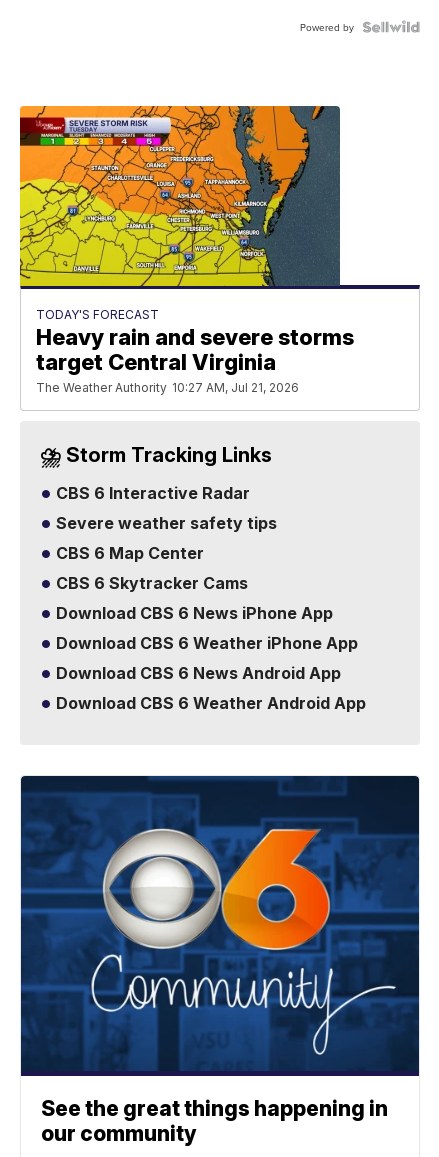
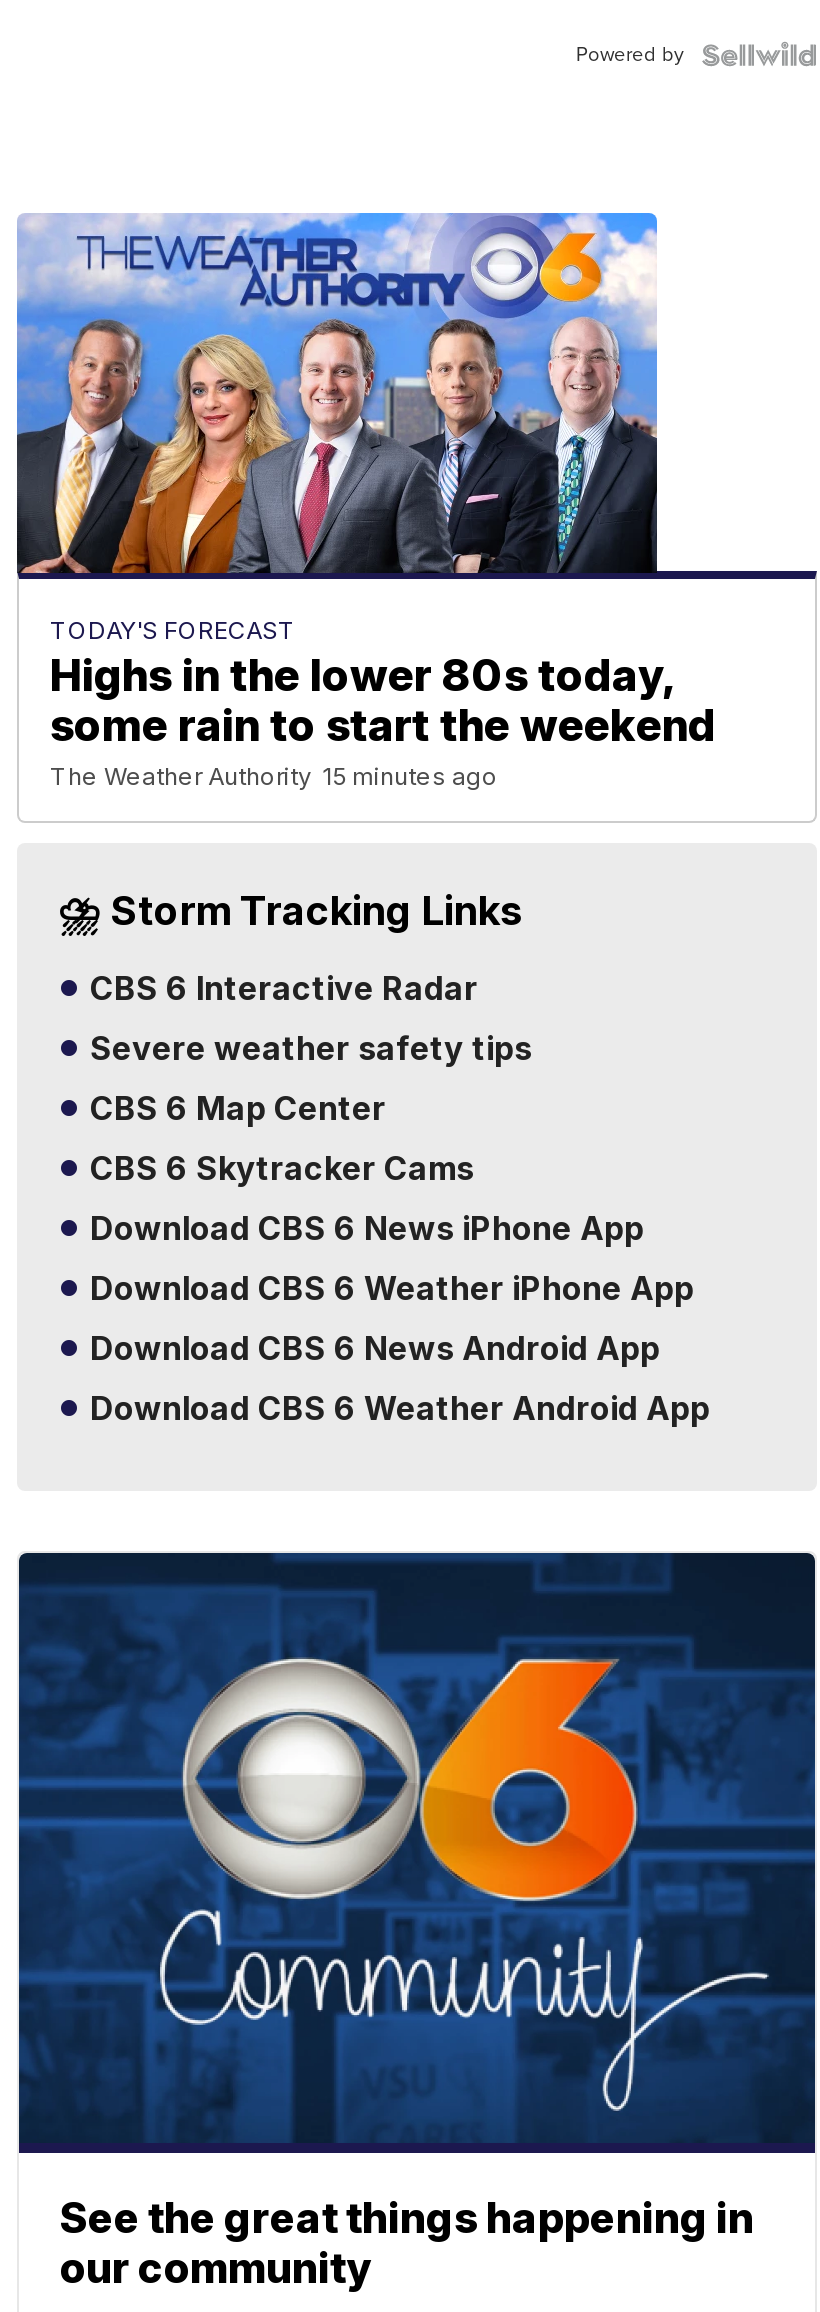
[19,105,354,395] [image] | Heavy rain and severe storms | target Central Virginia | The Weather Authority 10:27 AM, Jul 21, 2026 -> [15,211,716,792] [image] | Highs in the lower 80s today, | some rain to start the weekend | The Weather Authority 15 minutes ago

